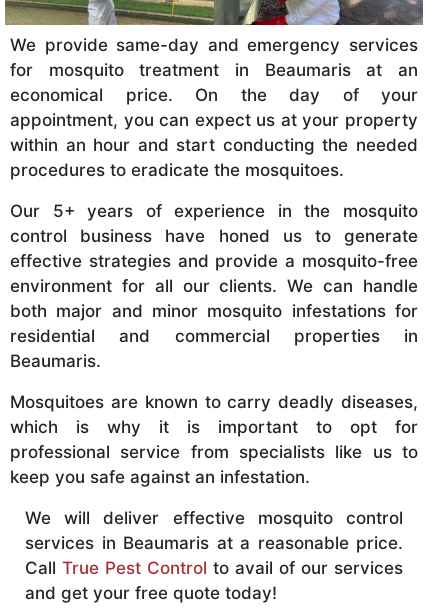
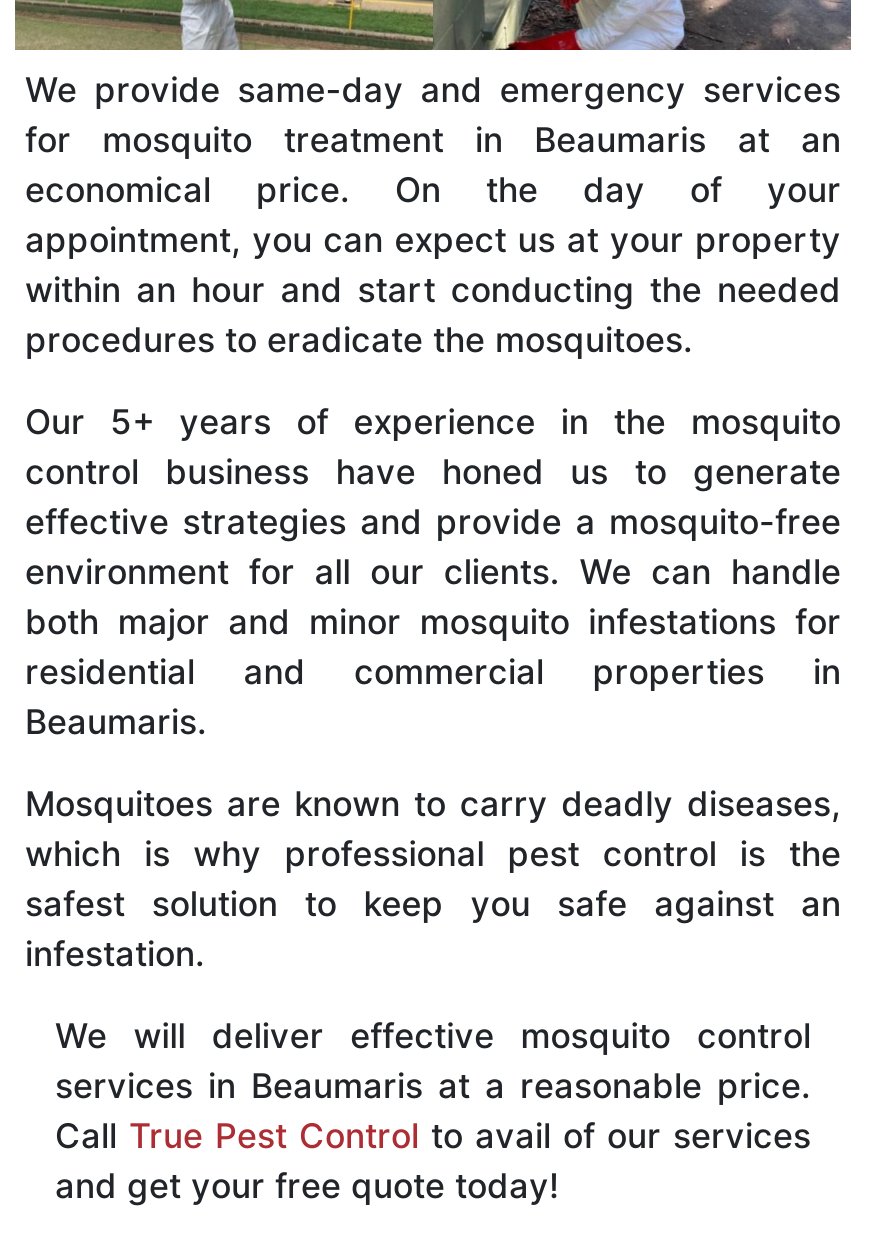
[10,417,418,487] which is why it is important to opt for | professional service from specialists like us to | keep you safe against an infestation. -> [25,835,841,975] which is why professional pest control is the | safest solution to keep you safe against an | infestation.

